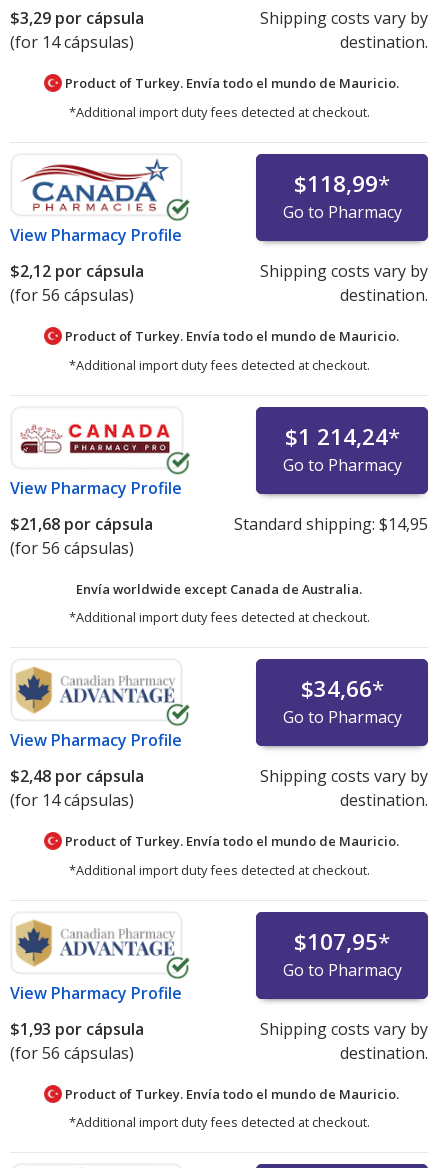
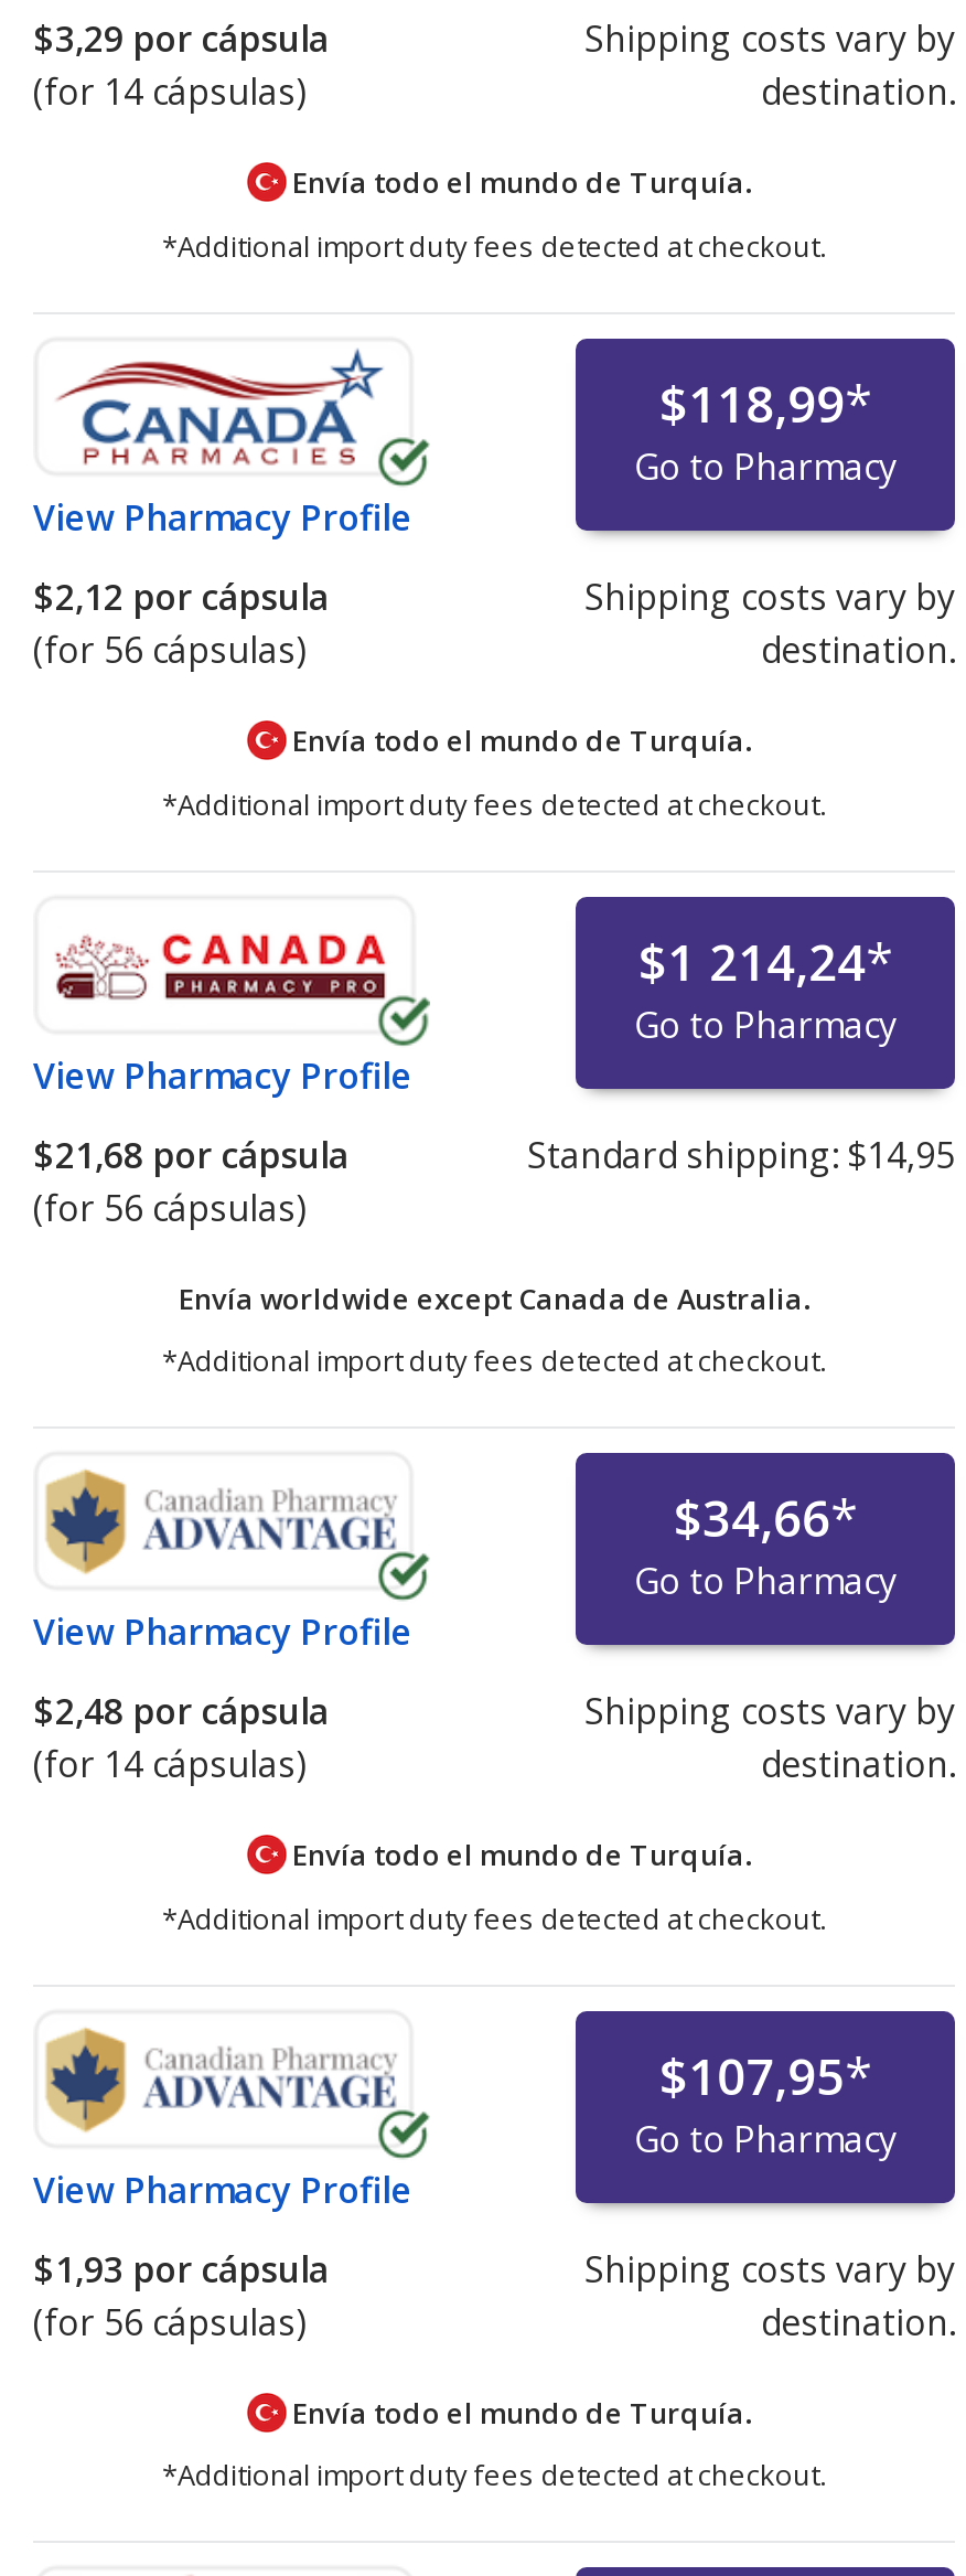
[61,74,398,92] Product of Turkey. Envía todo el mundo de Mauricio. -> [286,162,751,202] Envía todo el mundo de Turquía.
[61,327,398,345] Product of Turkey. Envía todo el mundo de Mauricio. -> [286,720,751,760] Envía todo el mundo de Turquía.
[61,832,398,850] Product of Turkey. Envía todo el mundo de Mauricio. -> [286,1834,751,1874] Envía todo el mundo de Turquía.
[61,1085,398,1103] Product of Turkey. Envía todo el mundo de Mauricio. -> [286,2392,751,2432] Envía todo el mundo de Turquía.

